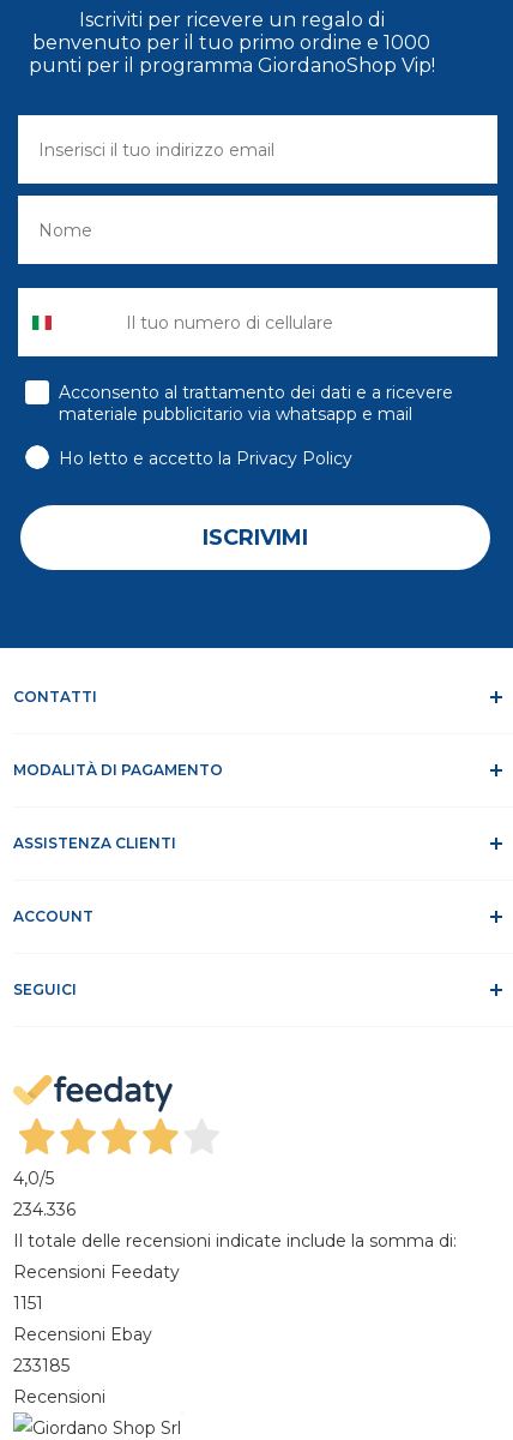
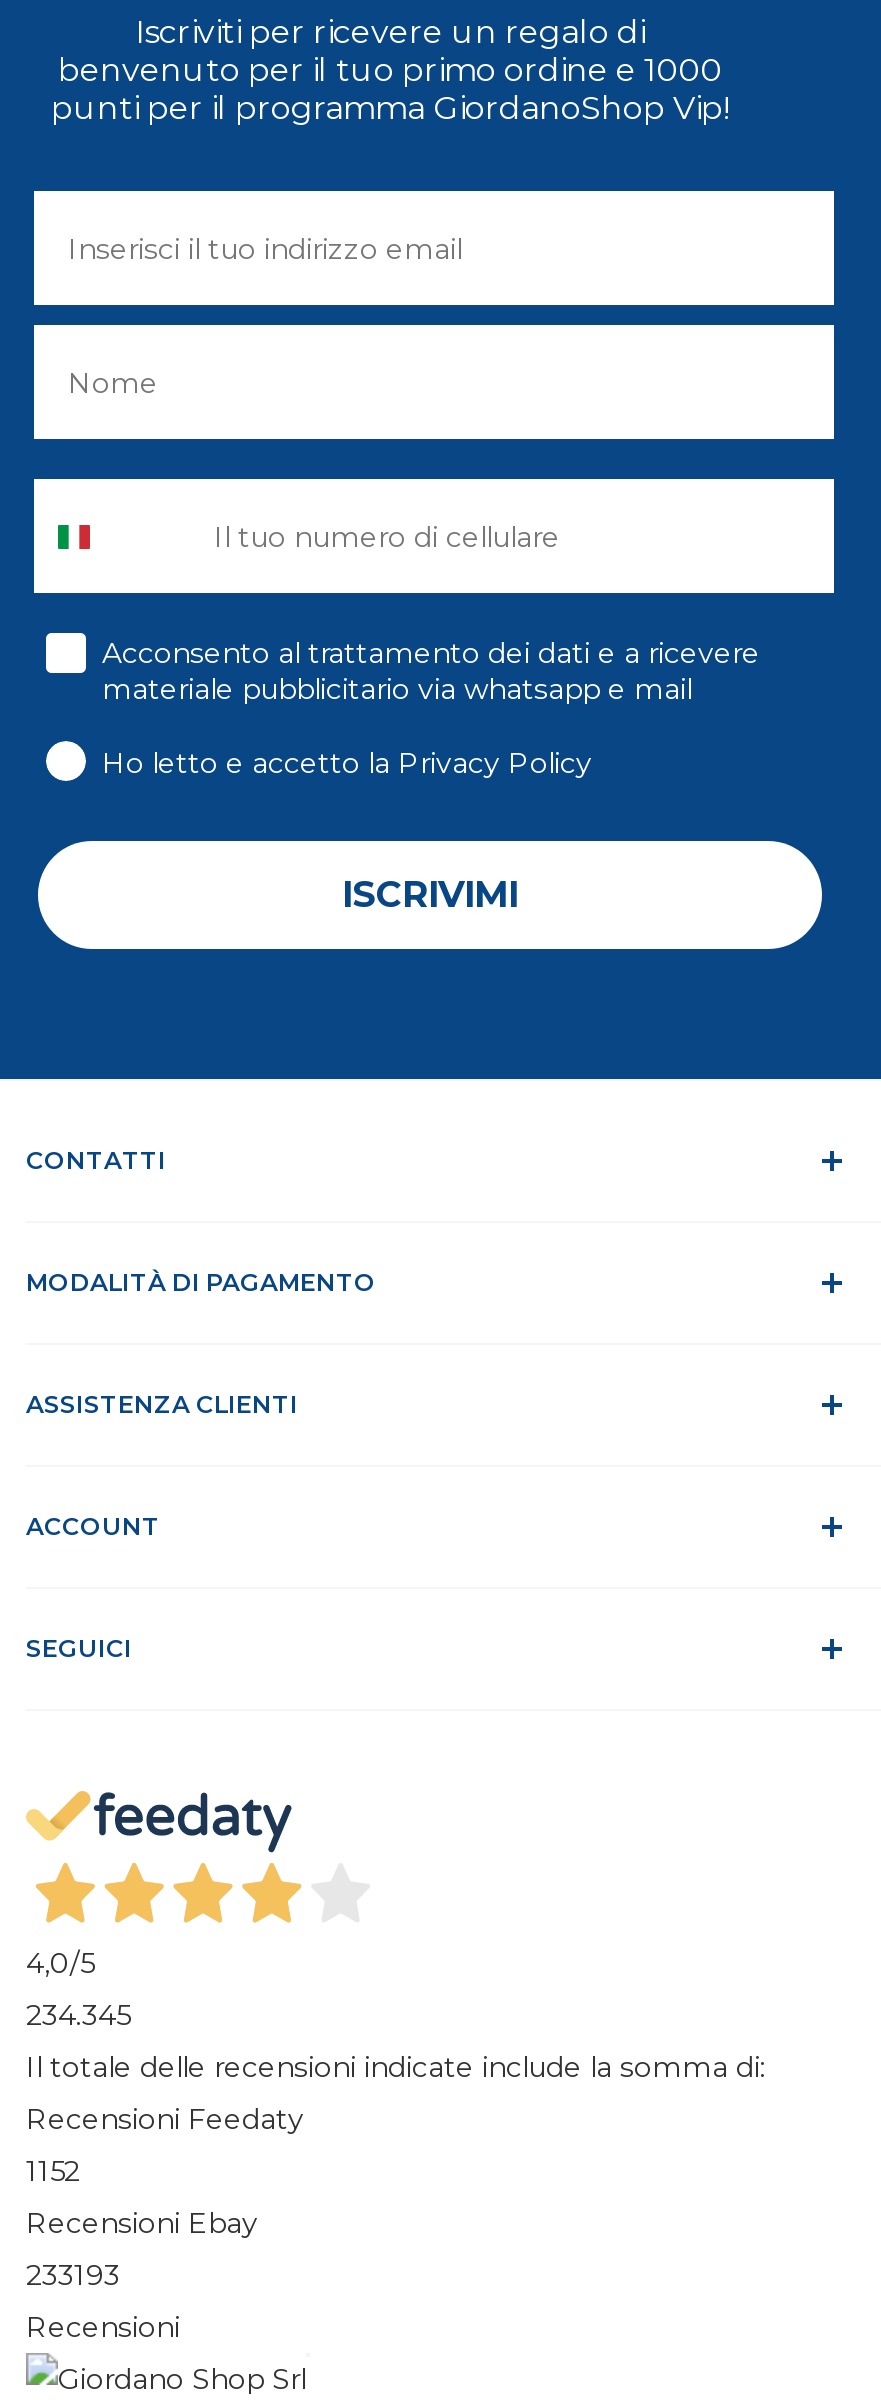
[13,1199,76,1221] 234.336 -> [26,1997,130,2033] 234.345
[13,1293,43,1314] 1151 -> [26,2153,80,2189] 1152
[13,1355,70,1377] 233185 -> [26,2257,120,2293] 233193

